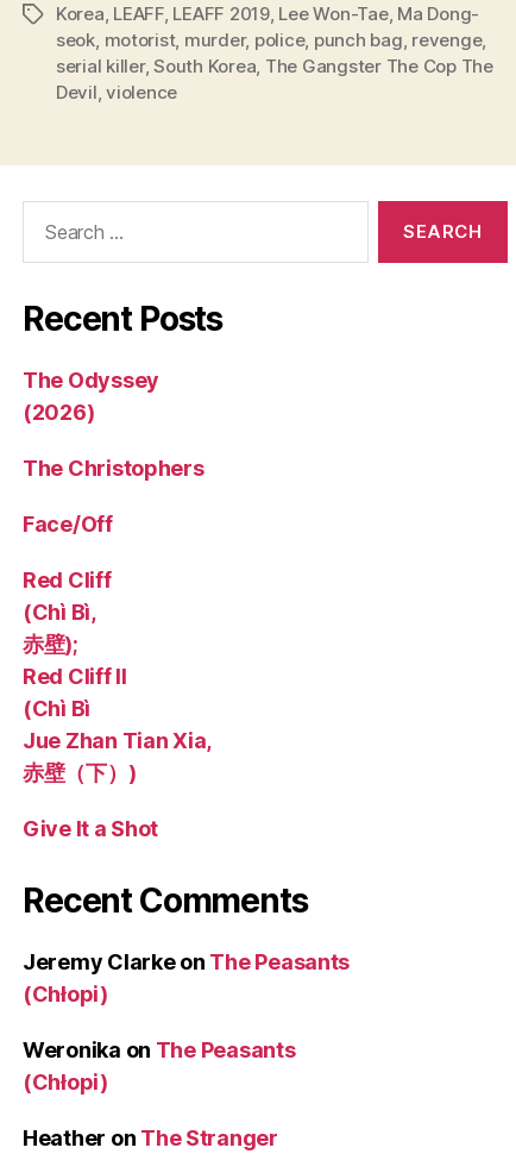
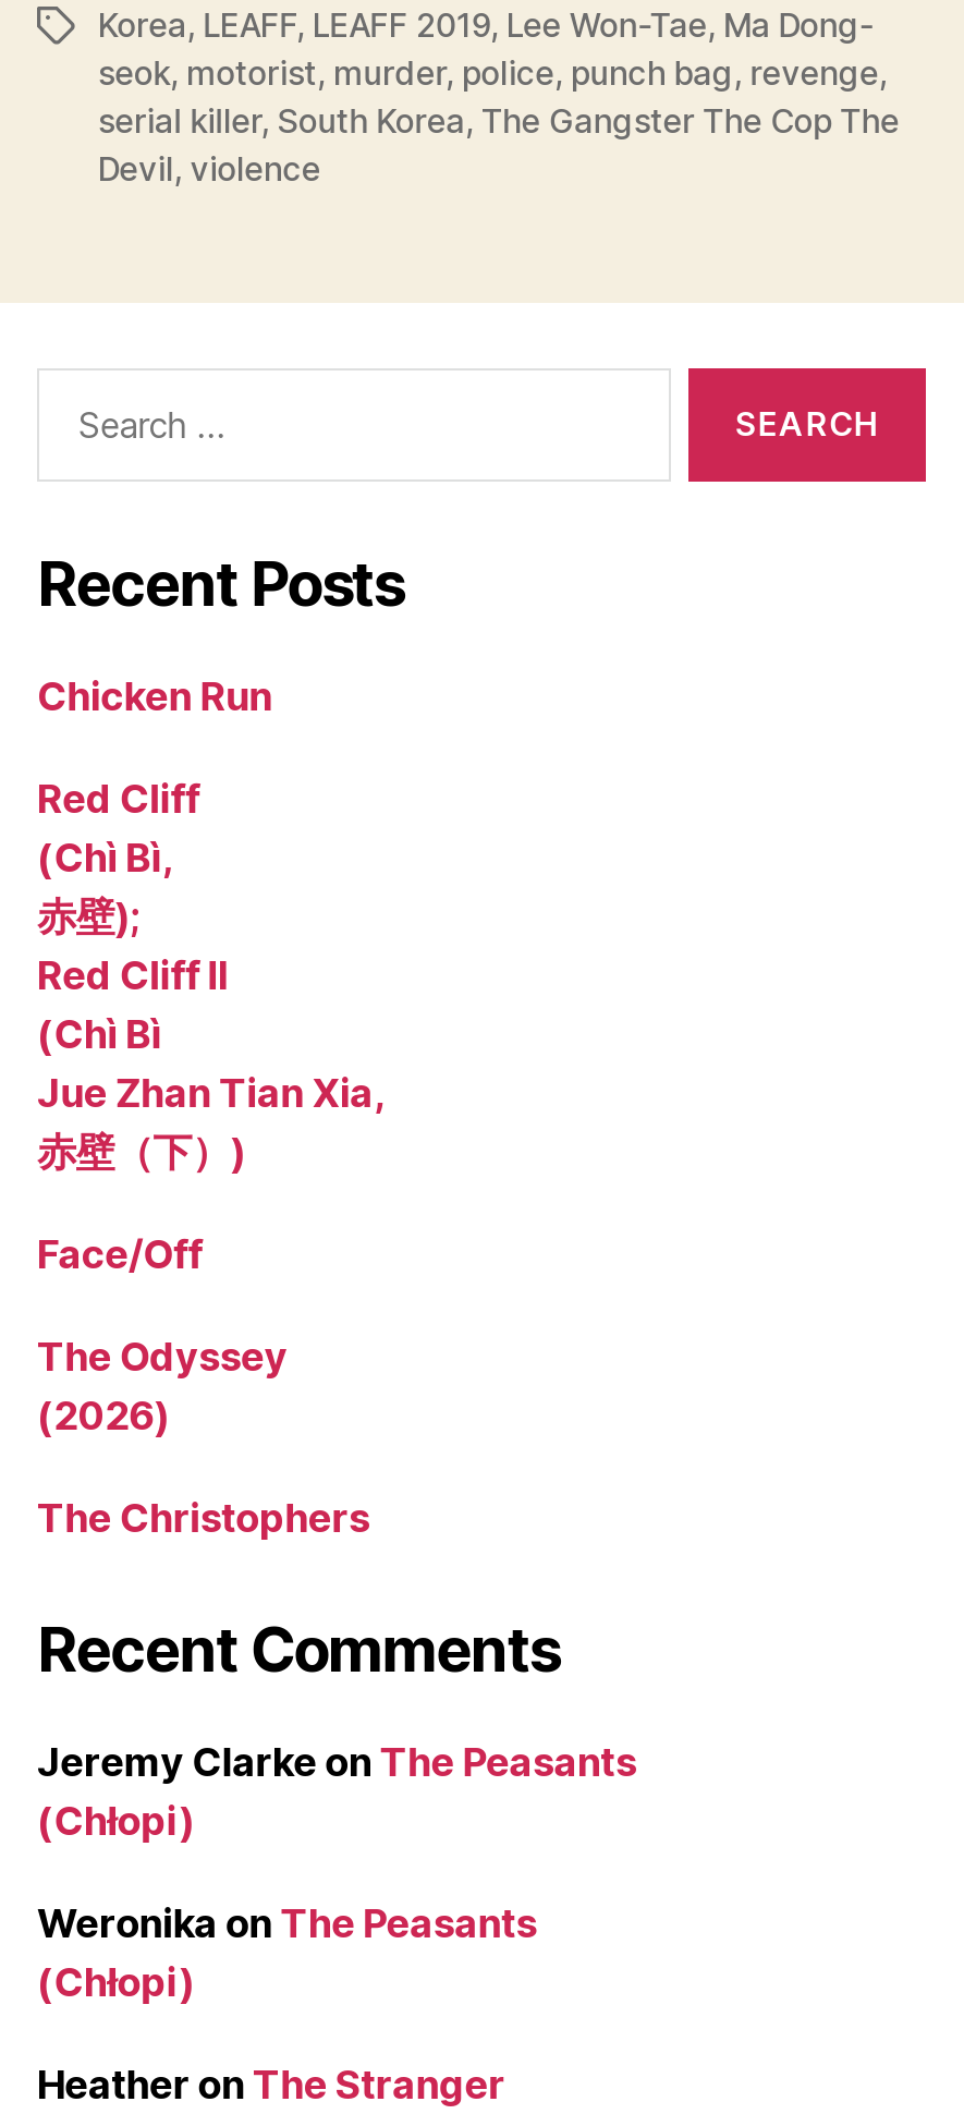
none -> [37,673,272,719] Chicken Run
moved [23,368,204,537] -> [37,1231,370,1541]: The Odyssey | (2026) | The Christophers | Face/Off
moved [23,567,212,785] -> [37,776,384,1175]: Red Cliff | (Chì Bì, | 赤壁); | Red Cliff II | (Chì Bì | Jue Zhan Tian Xia, | 赤壁（下）)
[23,816,158,841] Give It a Shot -> none

